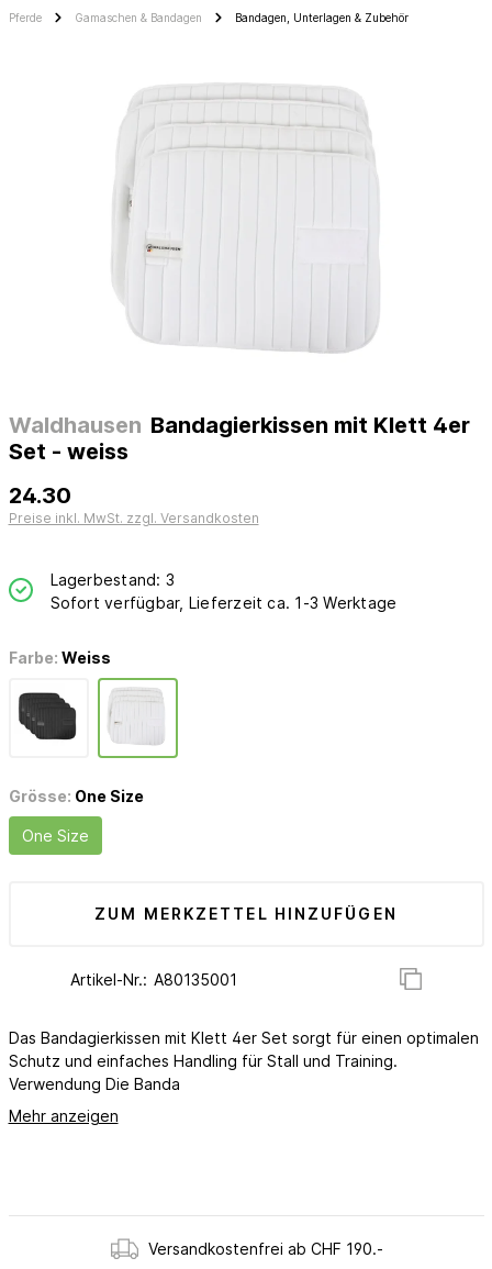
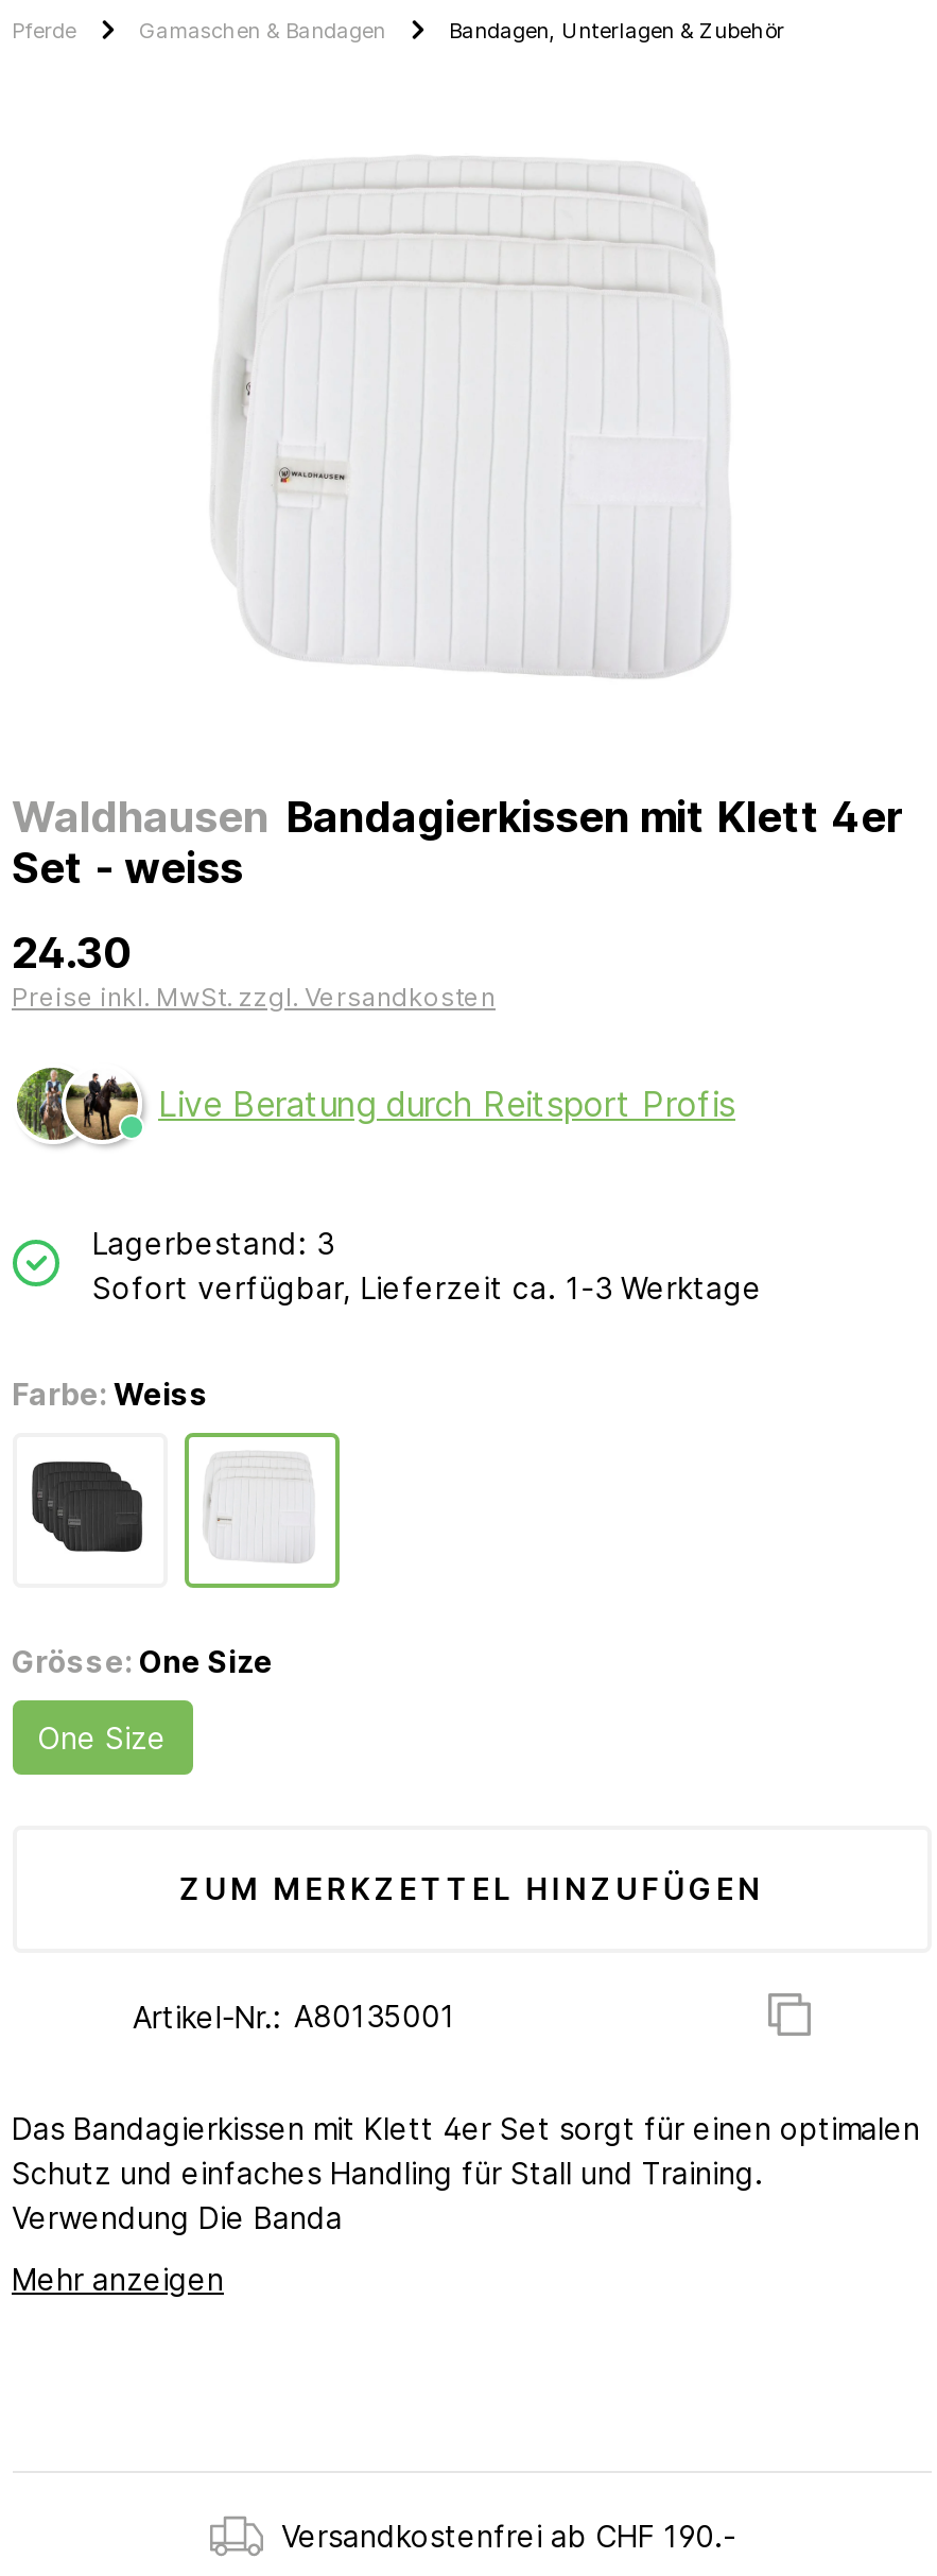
none -> [15,1066,735,1148] [image] | Live Beratung durch Reitsport Profis

